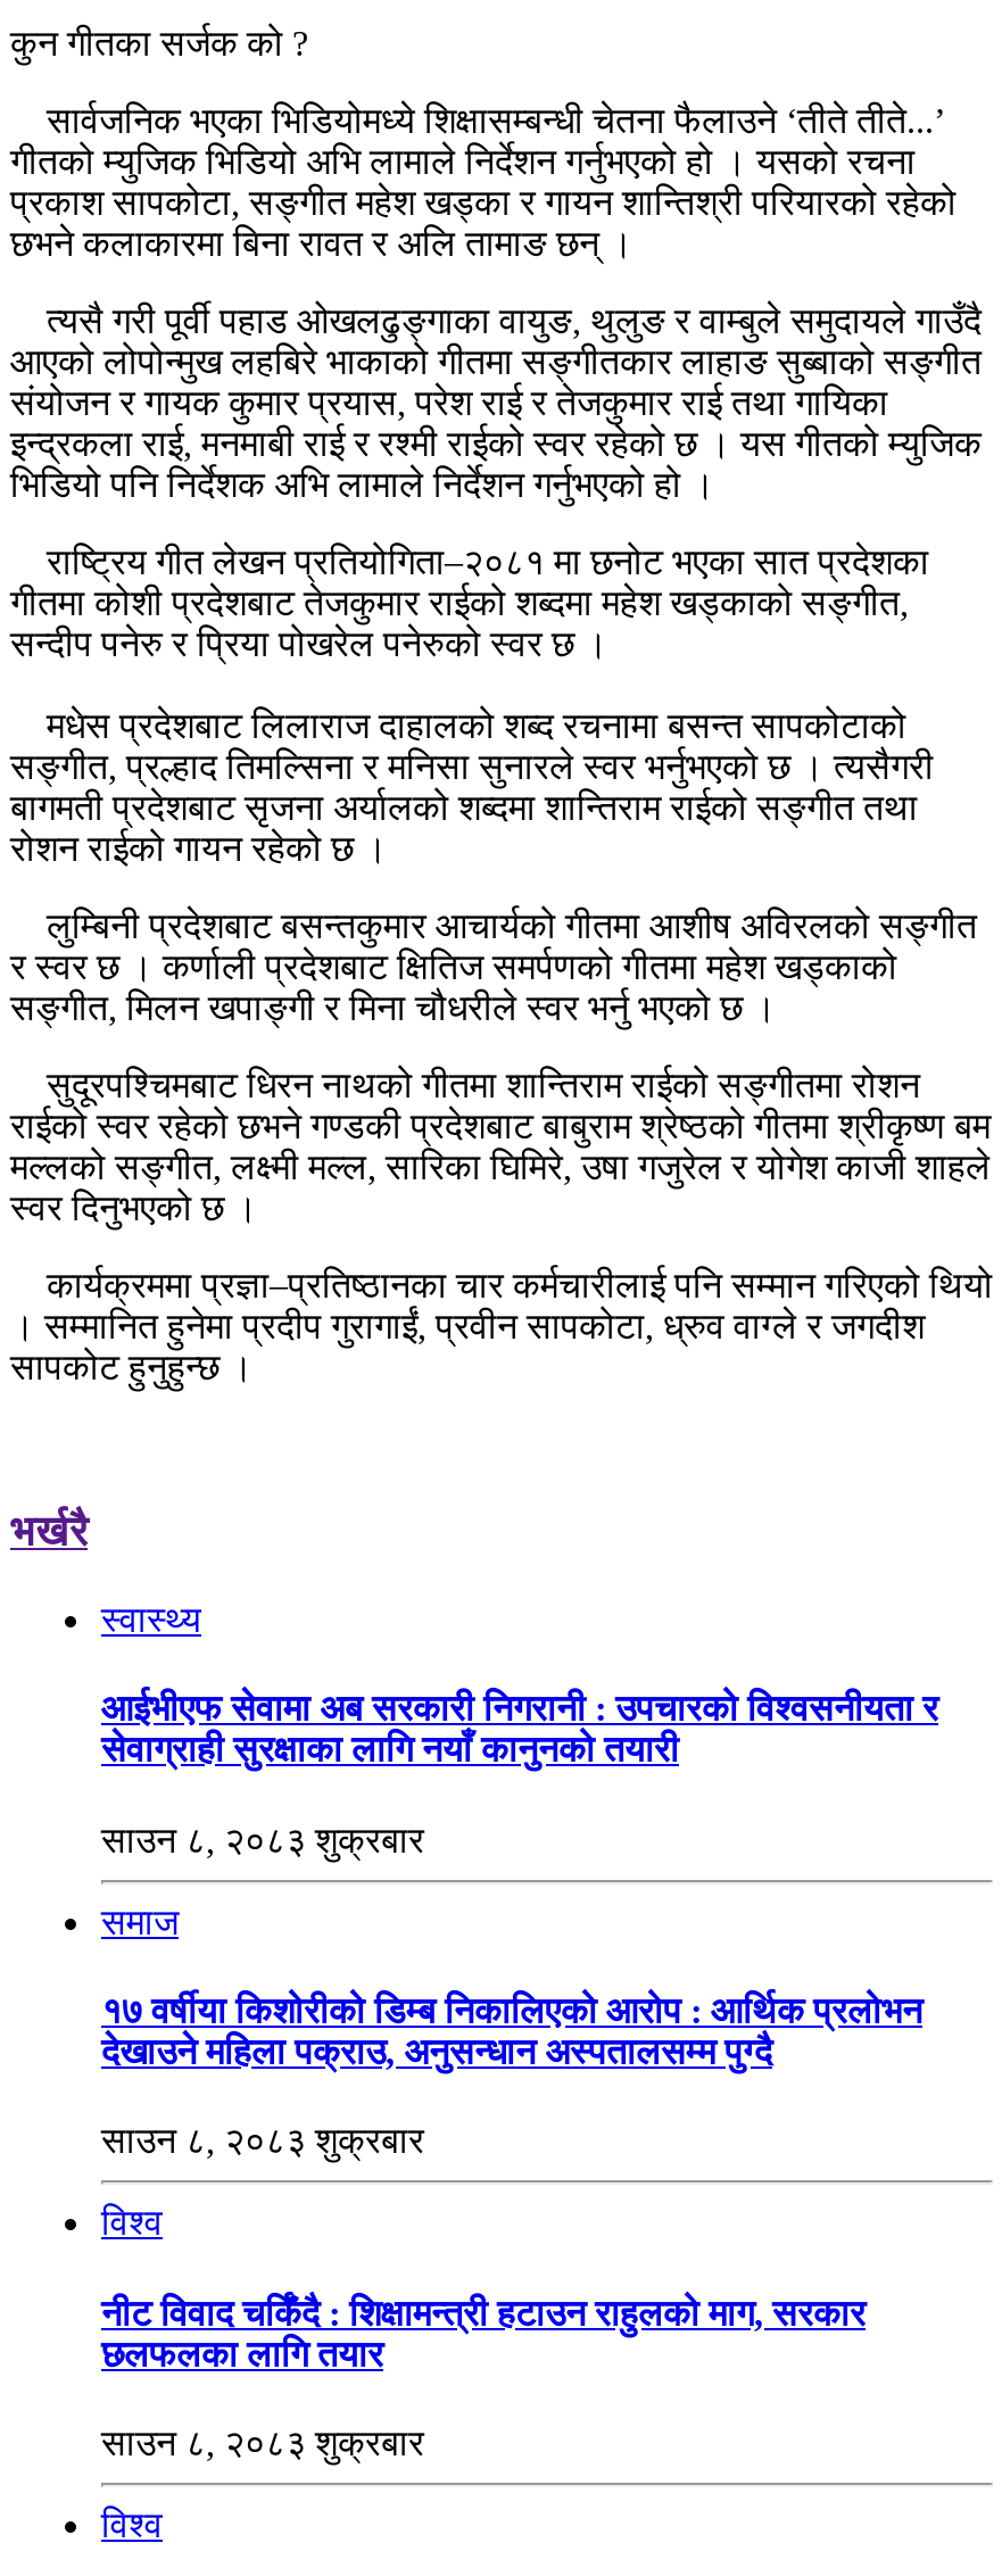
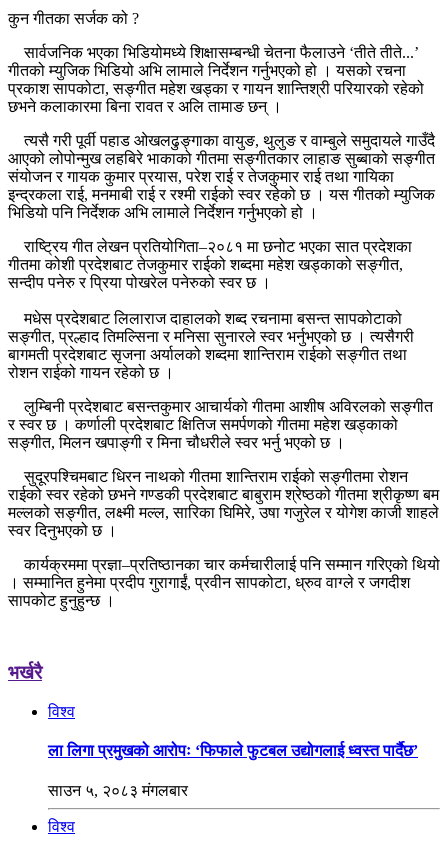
[101,1601,938,2160] स्वास्थ्य | आईभीएफ सेवामा अब सरकारी निगरानी : उपचारको विश्वसनीयता र | सेवाग्राही सुरक्षाका लागि नयाँ कानुनको तयारी | साउन ८, २०८३ शुक्रबार | समाज | १७ वर्षीया किशोरीको डिम्ब निकालिएको आरोप : आर्थिक प्रलोभन | देखाउने महिला पक्राउ, अनुसन्धान अस्पतालसम्म पुग्दै | साउन ८, २०८३ शुक्रबार -> none
[101,2293,866,2372] नीट विवाद चर्किँदै : शिक्षामन्त्री हटाउन राहुलको माग, सरकार | छलफलका लागि तयार -> [48,742,418,759] ला लिगा प्रमुखको आरोपः ‘फिफाले फुटबल उद्योगलाई ध्वस्त पार्दैछ’
[101,2423,424,2462] साउन ८, २०८३ शुक्रबार -> [48,782,188,799] साउन ५, २०८३ मंगलबार

